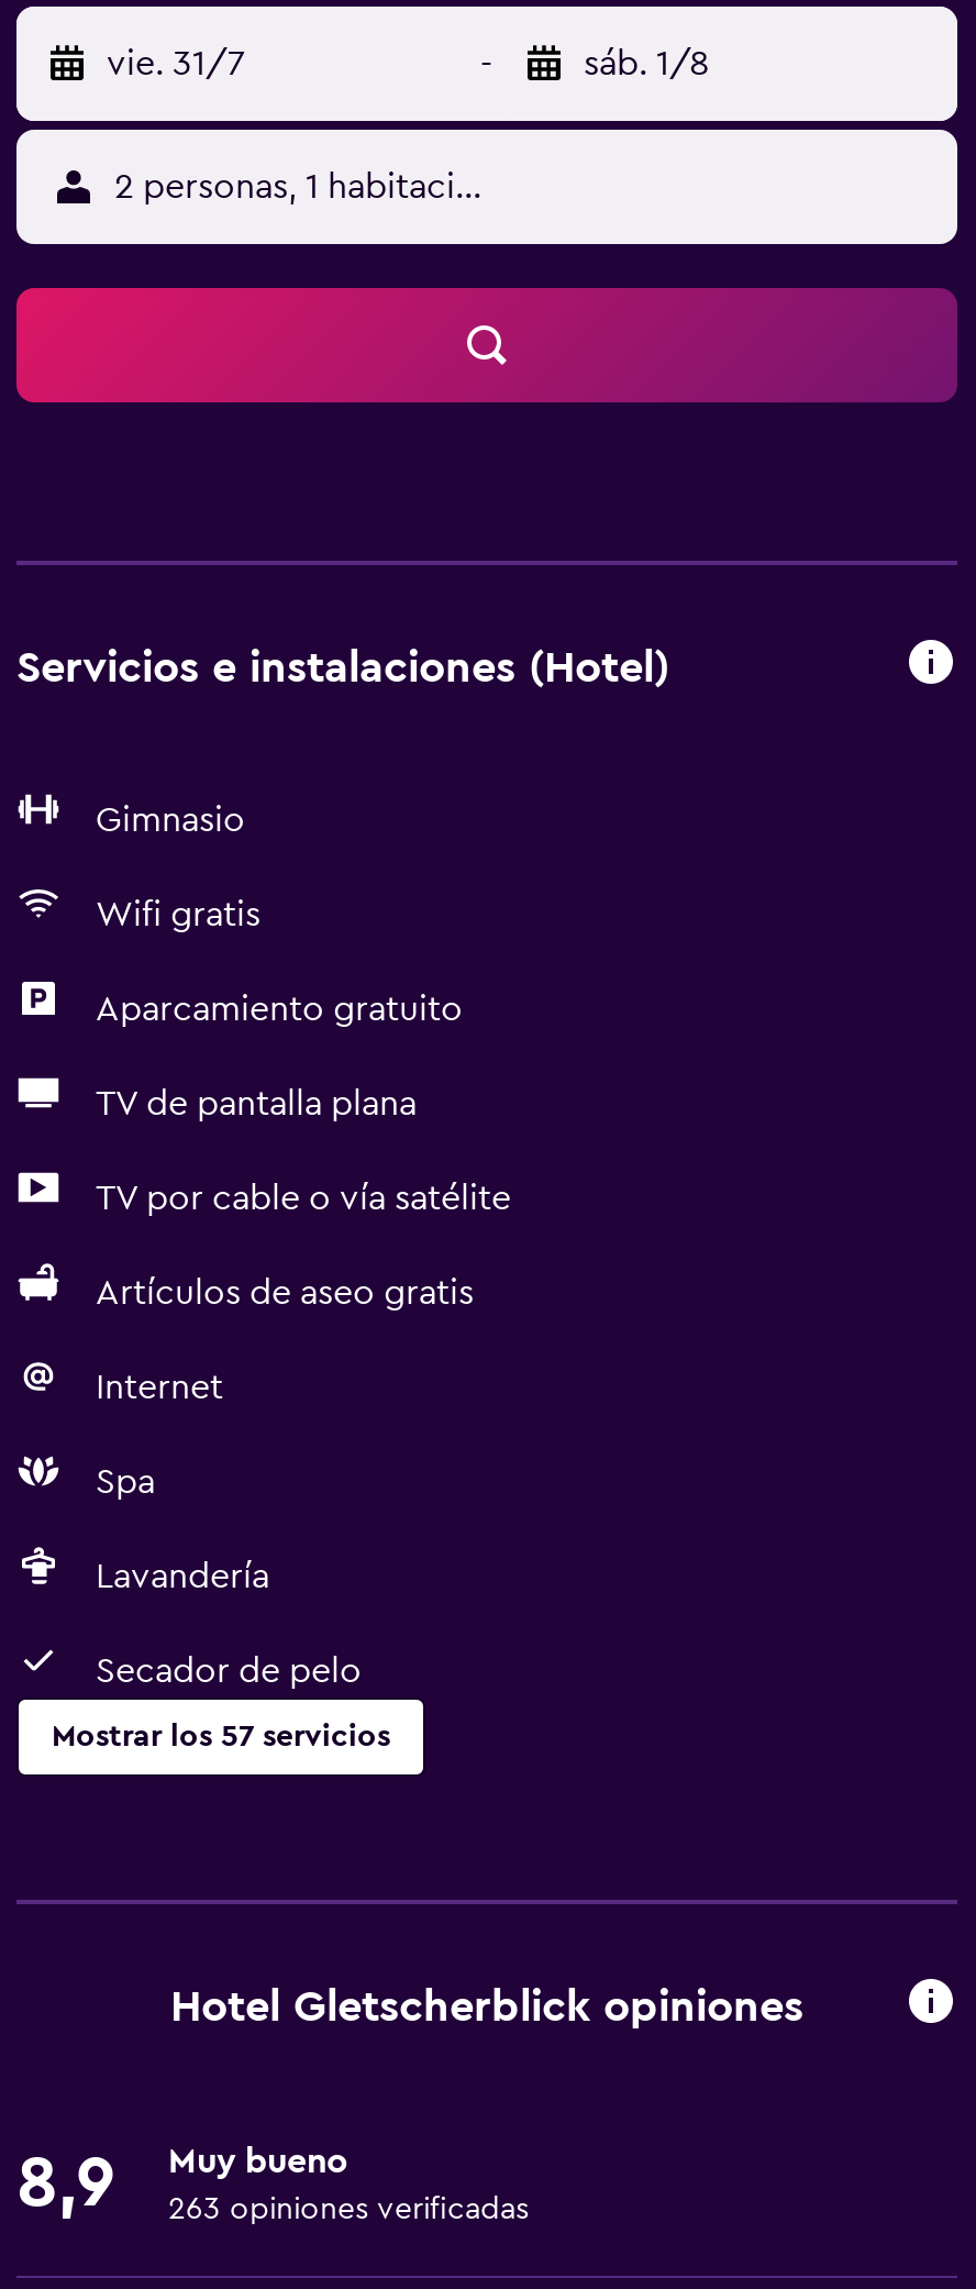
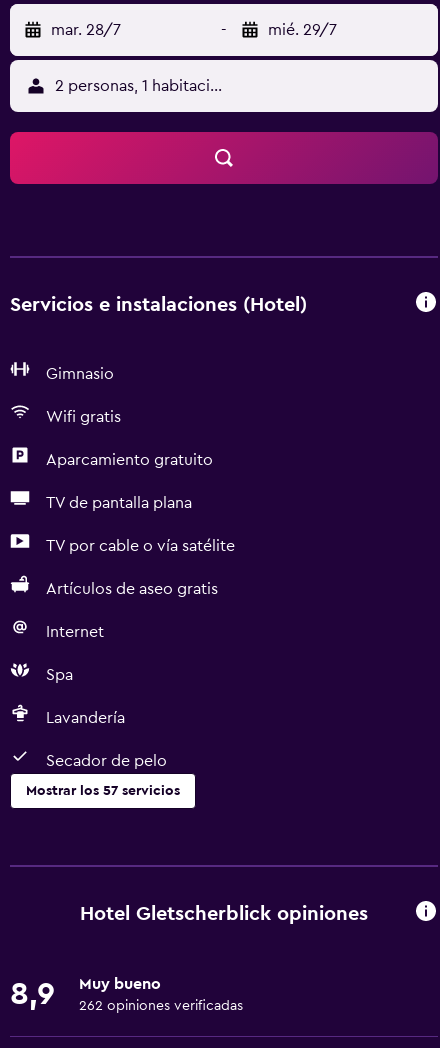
[107,46,245,81] vie. 31/7 -> [51,22,121,38] mar. 28/7
[584,46,709,81] sáb. 1/8 -> [268,22,337,38] mié. 29/7
[168,2194,529,2225] 263 opiniones verificadas -> [79,999,243,1013] 262 opiniones verificadas

